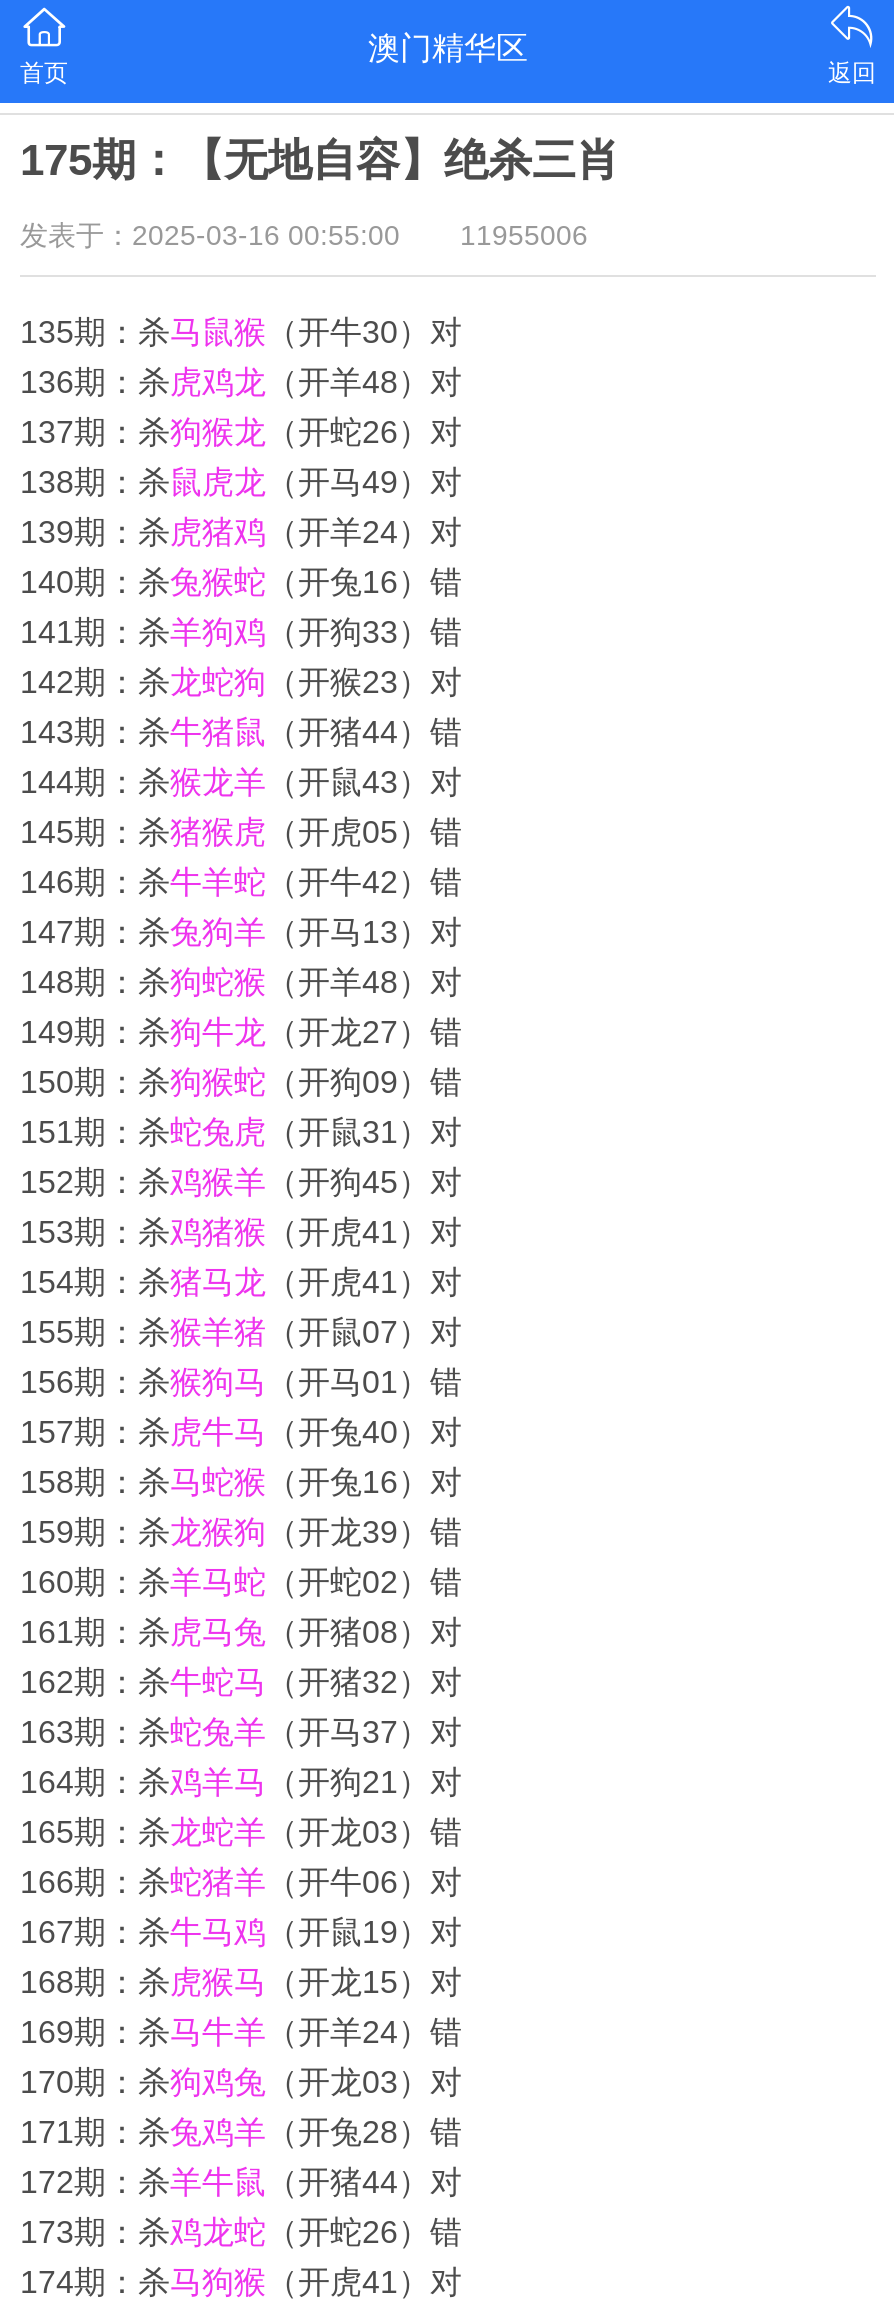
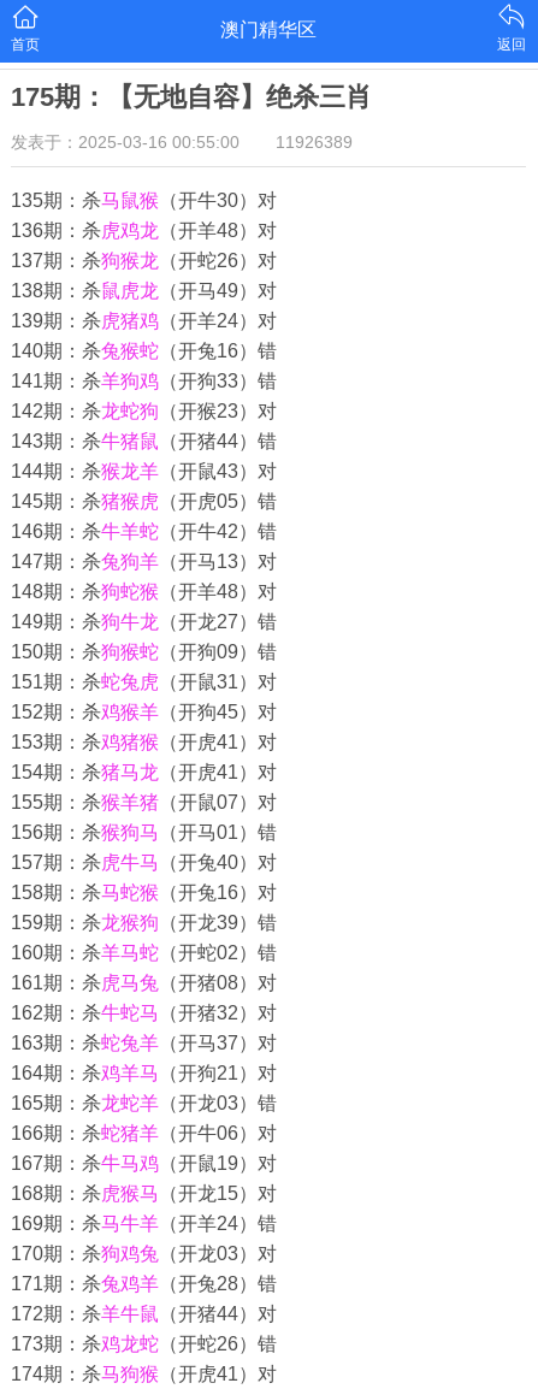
[20,219,588,251] 发表于：2025-03-16 00:55:00 11955006 -> [11,132,353,152] 发表于：2025-03-16 00:55:00 11926389

